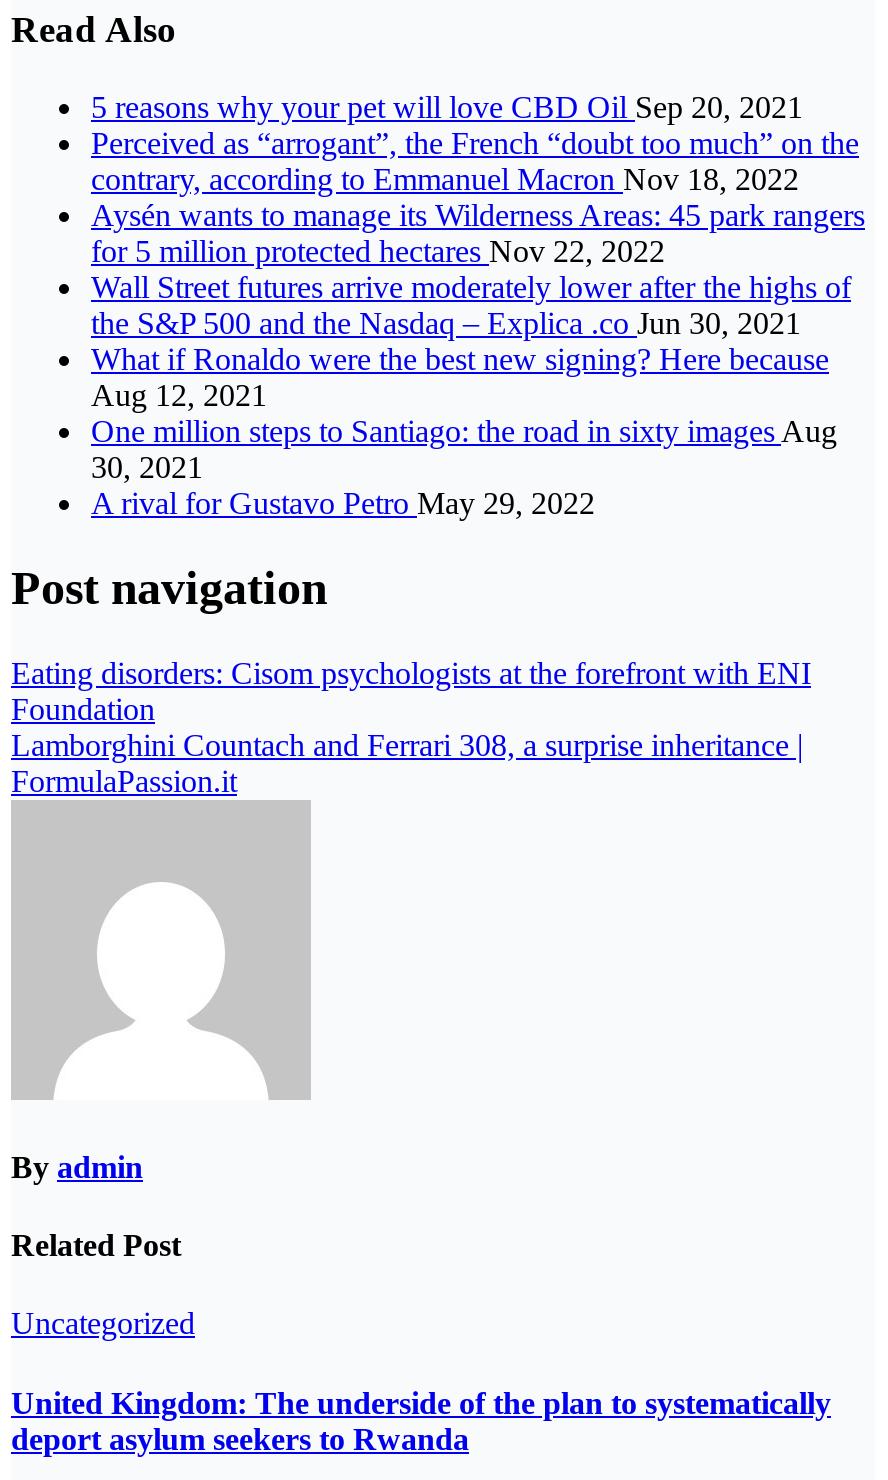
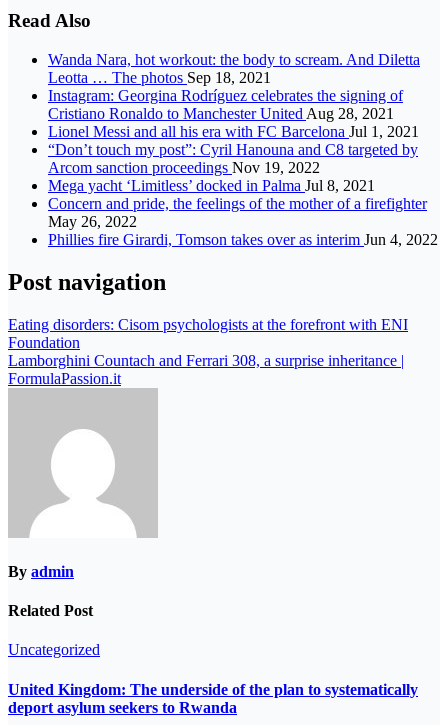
[91,90,865,520] 5 reasons why your pet will love CBD Oil Sep 20, 2021 | Perceived as “arrogant”, the French “doubt too much” on the | contrary, according to Emmanuel Macron Nov 18, 2022 | Aysén wants to manage its Wilderness Areas: 45 park rangers | for 5 million protected hectares Nov 22, 2022 | Wall Street futures arrive moderately lower after the highs of | the S&P 500 and the Nasdaq – Explica .co Jun 30, 2021 | What if Ronaldo were the best new signing? Here because | Aug 12, 2021 | One million steps to Santiago: the road in sixty images Aug | 30, 2021 | A rival for Gustavo Petro May 29, 2022 -> [48,51,438,248] Wanda Nara, hot workout: the body to scream. And Diletta | Leotta … The photos Sep 18, 2021 | Instagram: Georgina Rodríguez celebrates the signing of | Cristiano Ronaldo to Manchester United Aug 28, 2021 | Lionel Messi and all his era with FC Barcelona Jul 1, 2021 | “Don’t touch my post”: Cyril Hanouna and C8 targeted by | Arcom sanction proceedings Nov 19, 2022 | Mega yacht ‘Limitless’ docked in Palma Jul 8, 2021 | Concern and pride, the feelings of the mother of a firefighter | May 26, 2022 | Phillies fire Girardi, Tomson takes over as interim Jun 4, 2022

